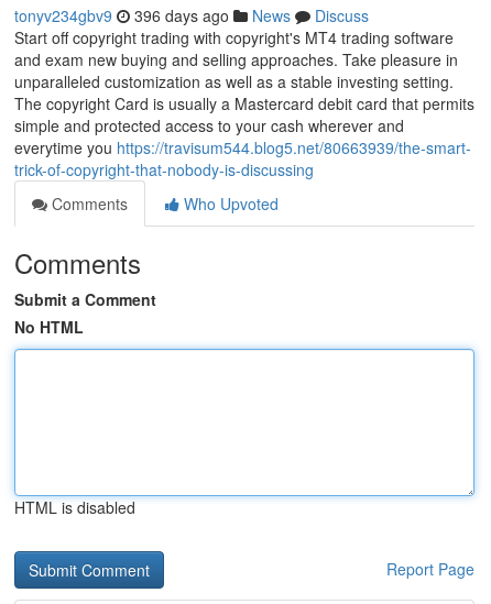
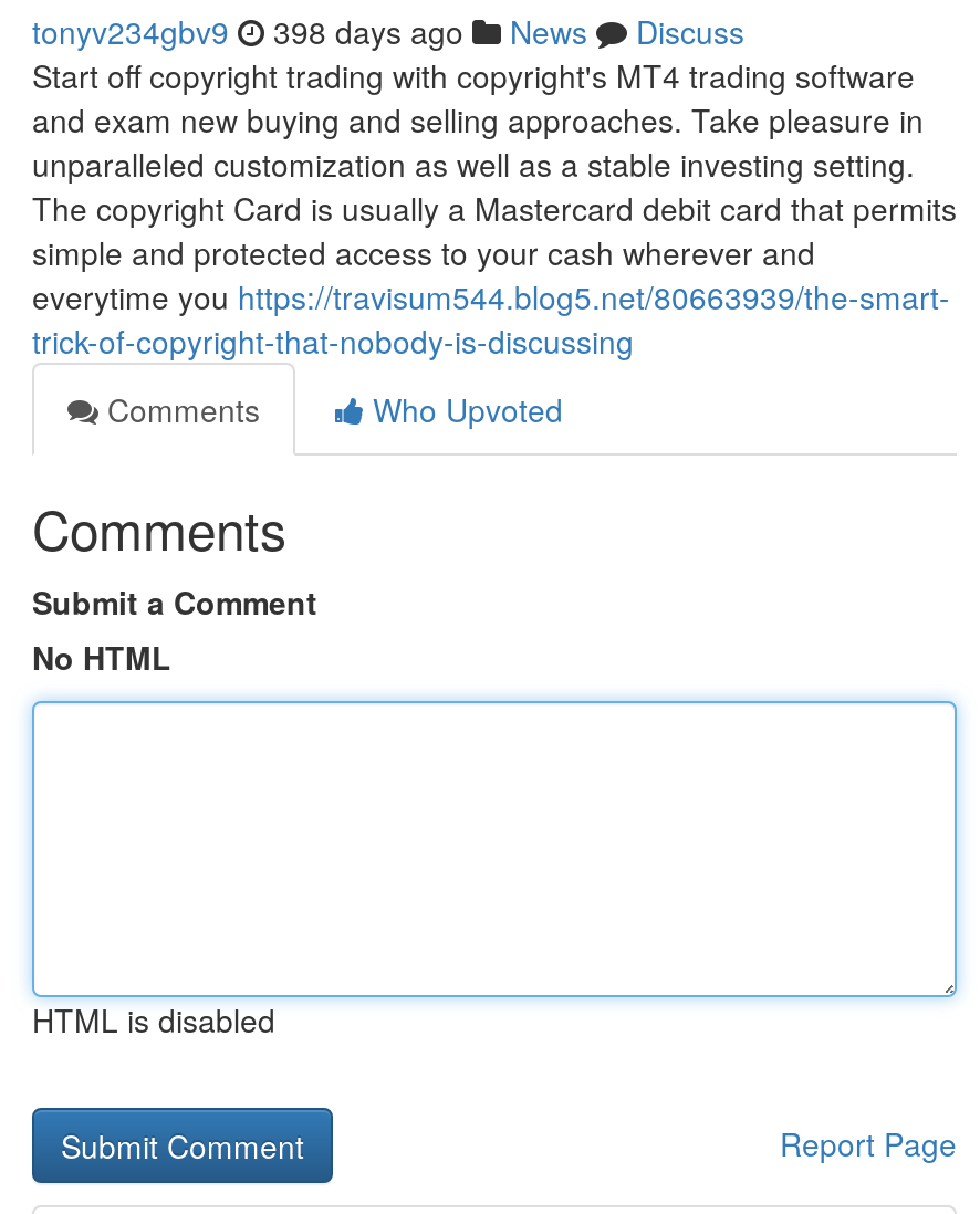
[14,4,369,26] tonyv234gbv9 396 days ago News Discuss -> [32,9,744,53] tonyv234gbv9 398 days ago News Discuss

